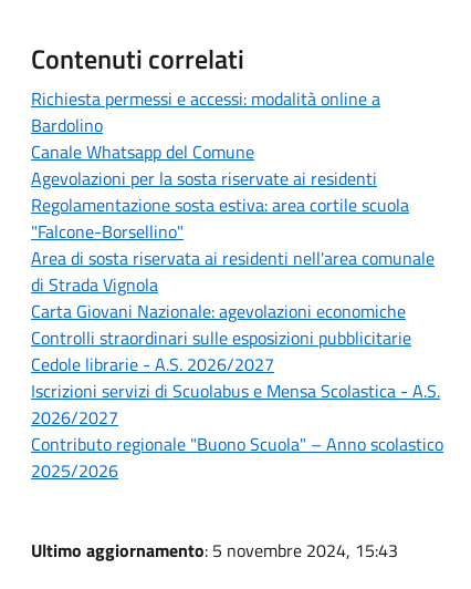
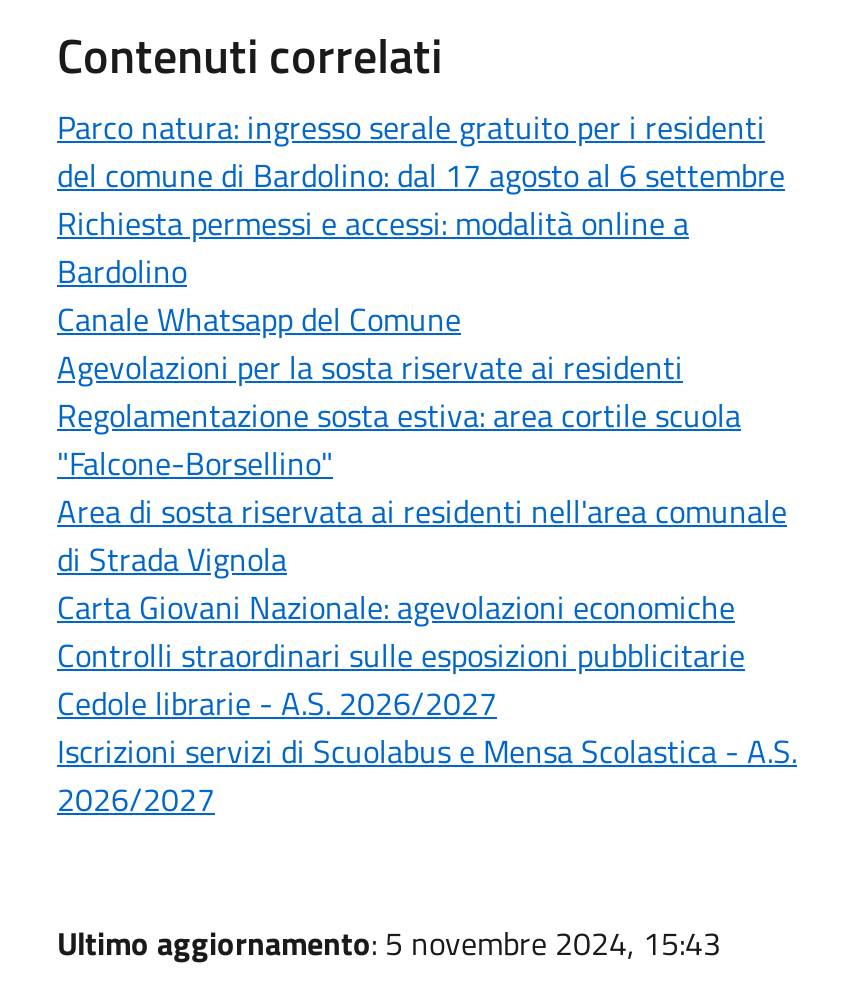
none -> [57,102,785,198] Parco natura: ingresso serale gratuito per i residenti | del comune di Bardolino: dal 17 agosto al 6 settembre
moved [31,85,440,430] -> [57,198,797,822]: Richiesta permessi e accessi: modalità online a | Bardolino | Canale Whatsapp del Comune | ... | Iscrizioni servizi di Scuolabus e Mensa Scolastica - A.S. | 2026/2027
[31,430,443,483] Contributo regionale "Buono Scuola" – Anno scolastico | 2025/2026 -> none

